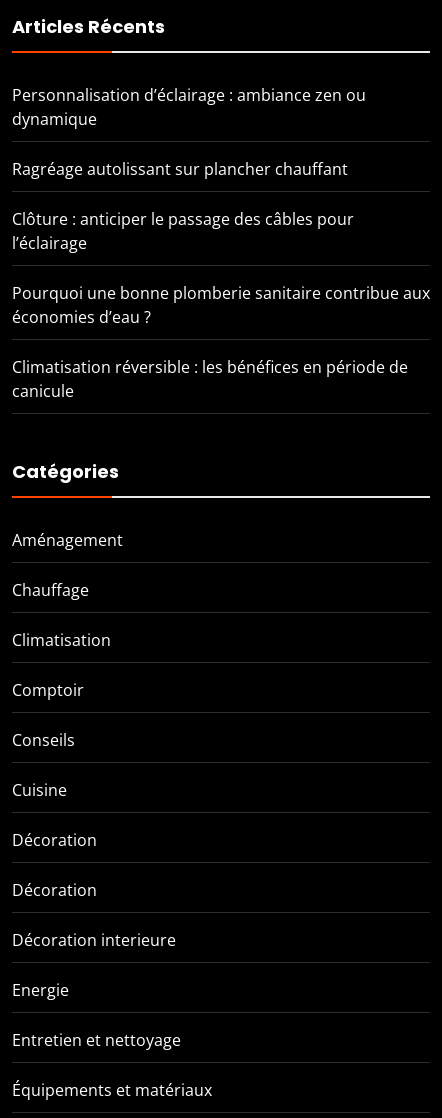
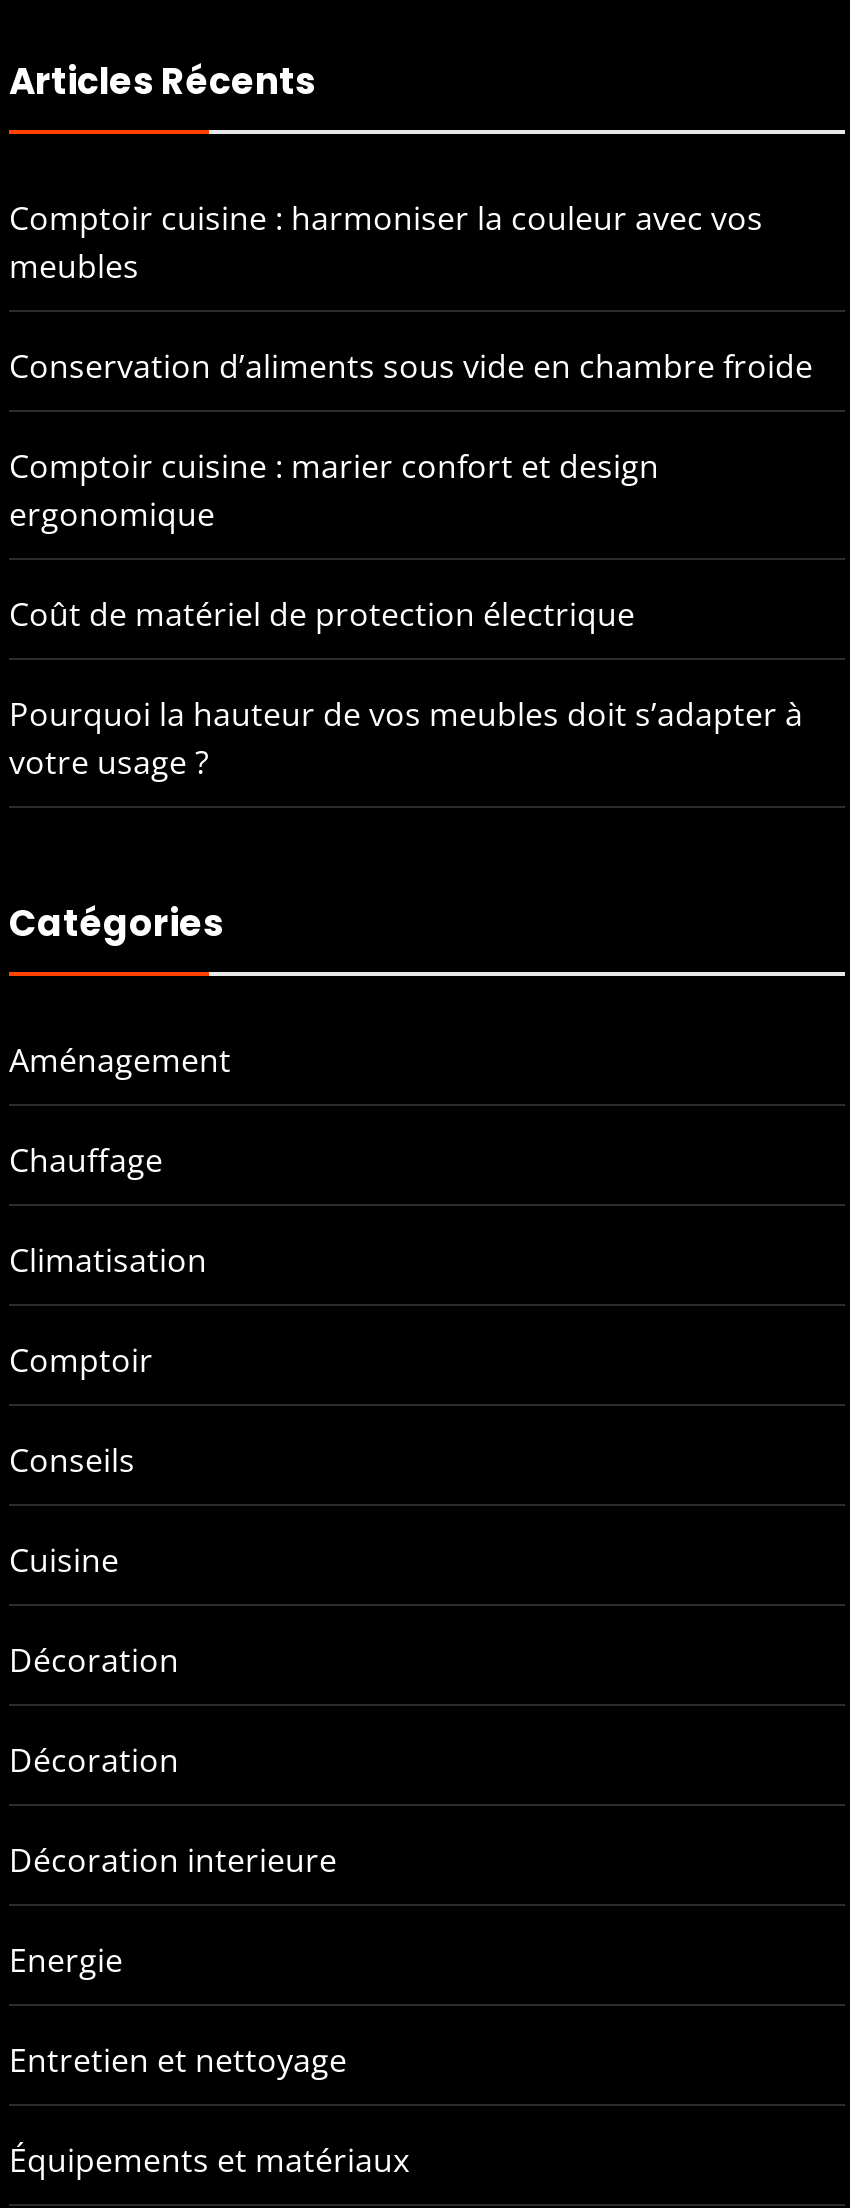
[12,84,366,130] Personnalisation d’éclairage : ambiance zen ou | dynamique -> [9,197,763,289] Comptoir cuisine : harmoniser la couleur avec vos | meubles
[12,158,348,180] Ragréage autolissant sur plancher chauffant -> [9,345,813,389] Conservation d’aliments sous vide en chambre froide
[12,208,354,254] Clôture : anticiper le passage des câbles pour | l’éclairage -> [9,445,659,537] Comptoir cuisine : marier confort et design | ergonomique
[12,282,430,328] Pourquoi une bonne plomberie sanitaire contribue aux | économies d’eau ? -> [9,593,635,637] Coût de matériel de protection électrique
[12,356,408,402] Climatisation réversible : les bénéfices en période de | canicule -> [9,693,803,785] Pourquoi la hauteur de vos meubles doit s’adapter à | votre usage ?

